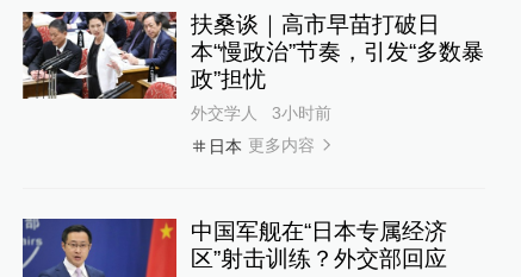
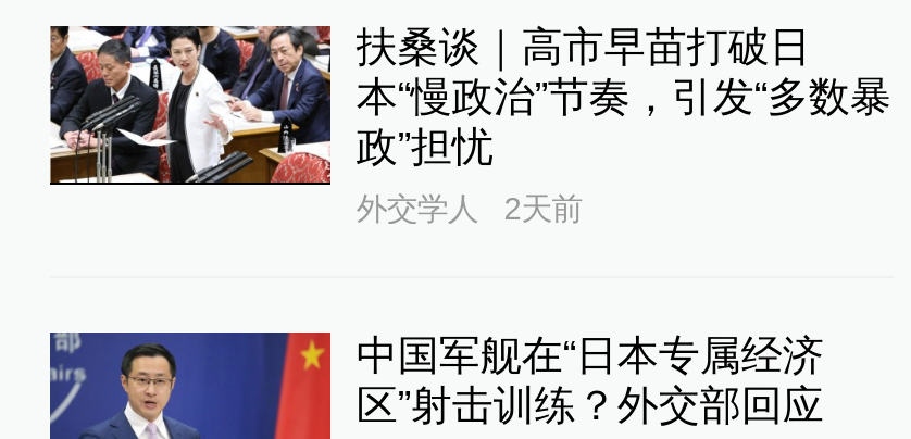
[209,103,331,155] 3小时前 | 日本 更多内容 -> [504,191,582,226] 2天前

